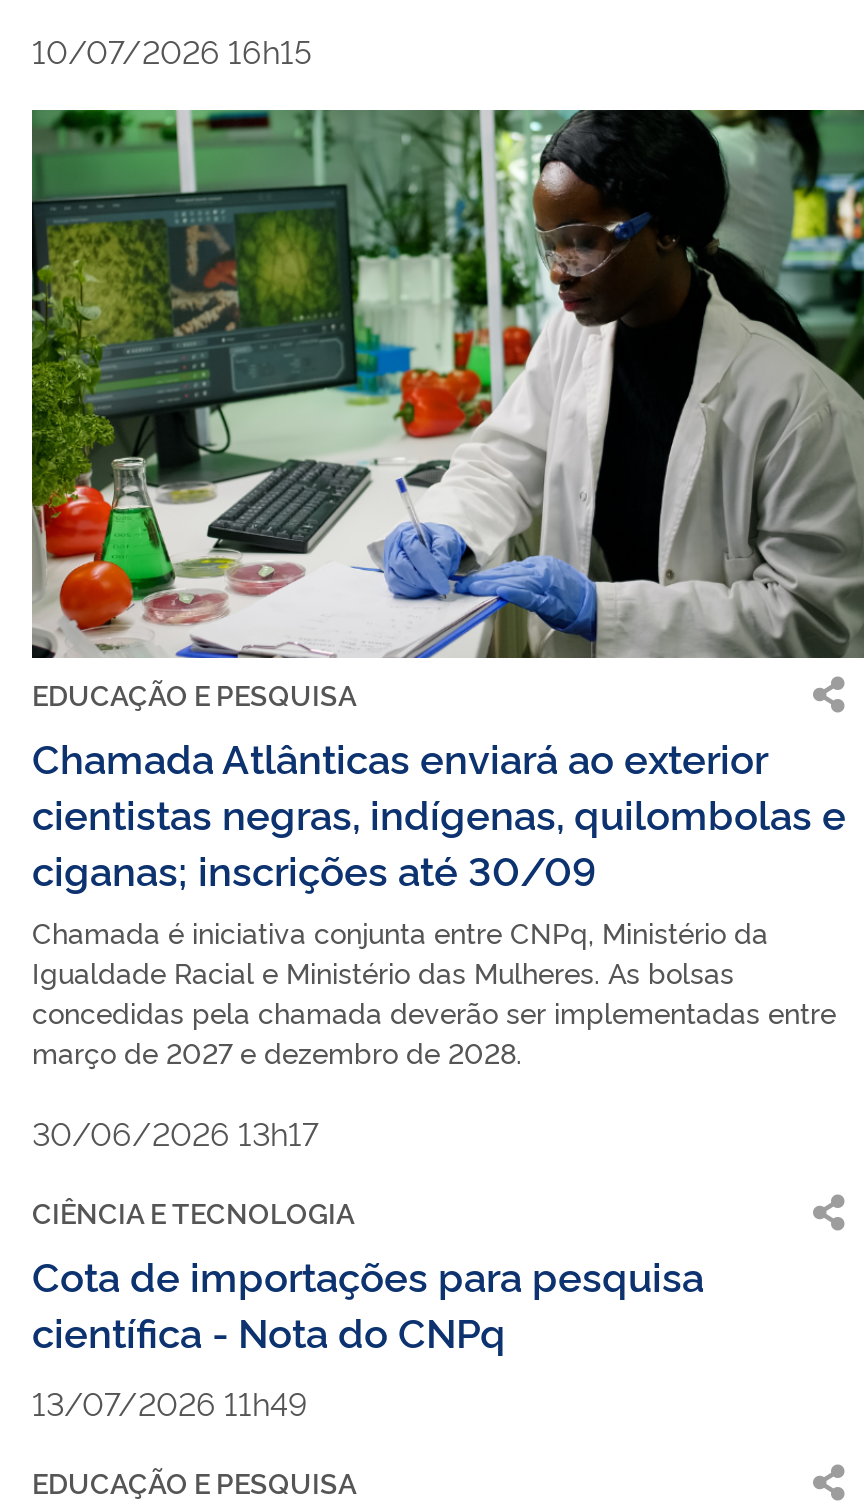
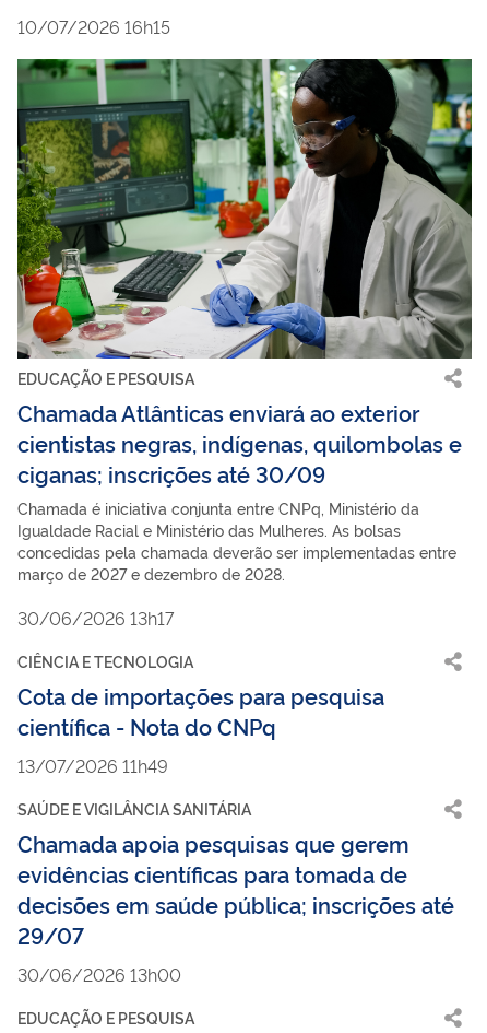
none -> [17,798,454,986] SAÚDE E VIGILÂNCIA SANITÁRIA | Chamada apoia pesquisas que gerem | evidências científicas para tomada de | decisões em saúde pública; inscrições até | 29/07 | 30/06/2026 13h00

